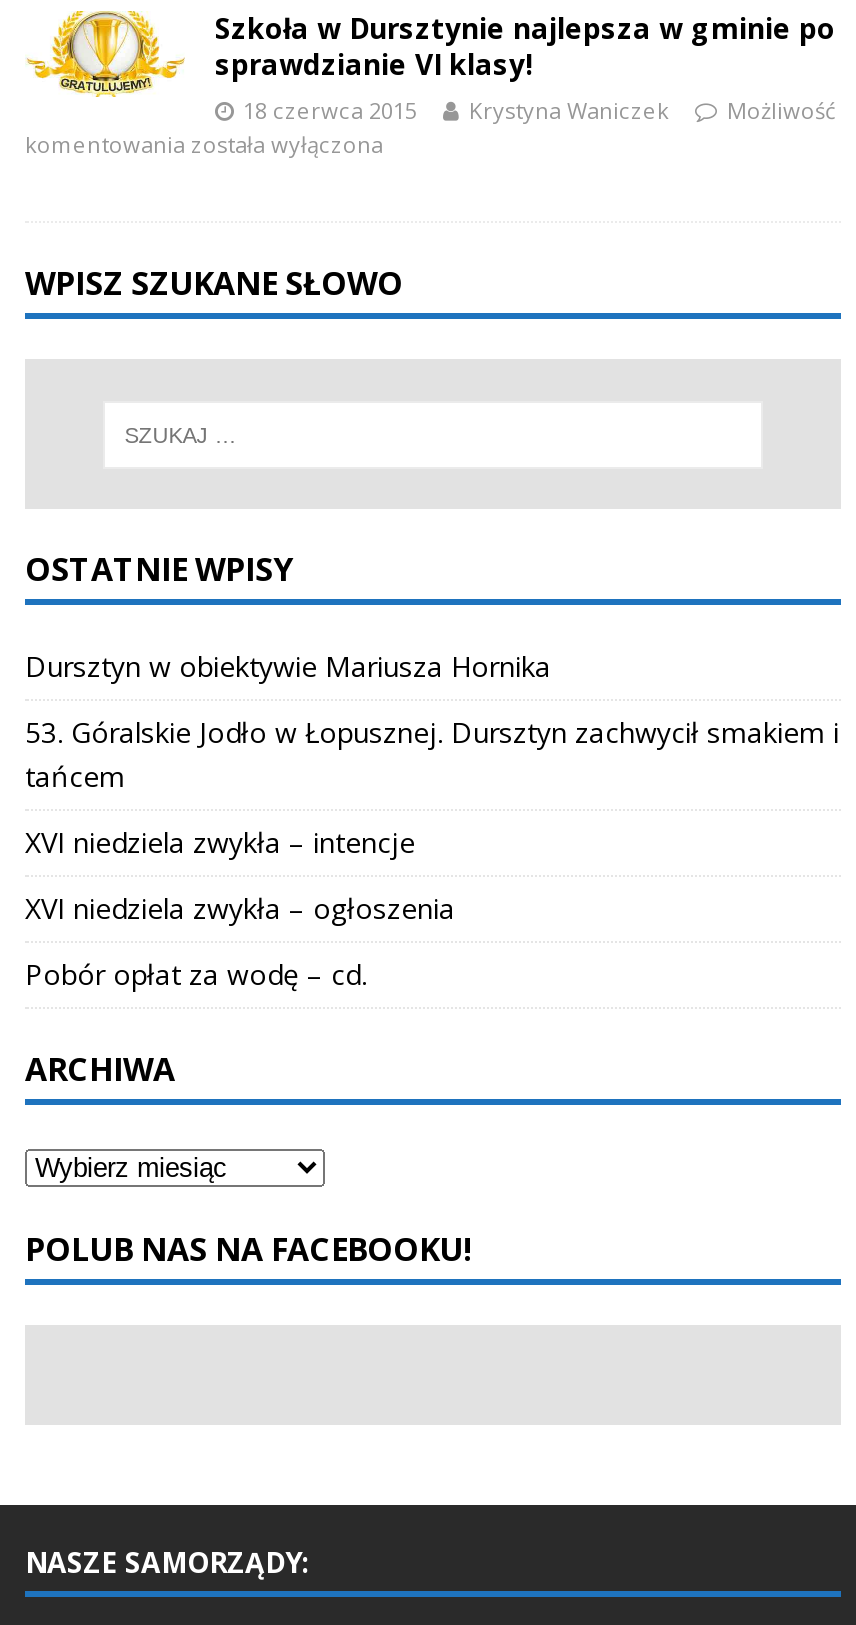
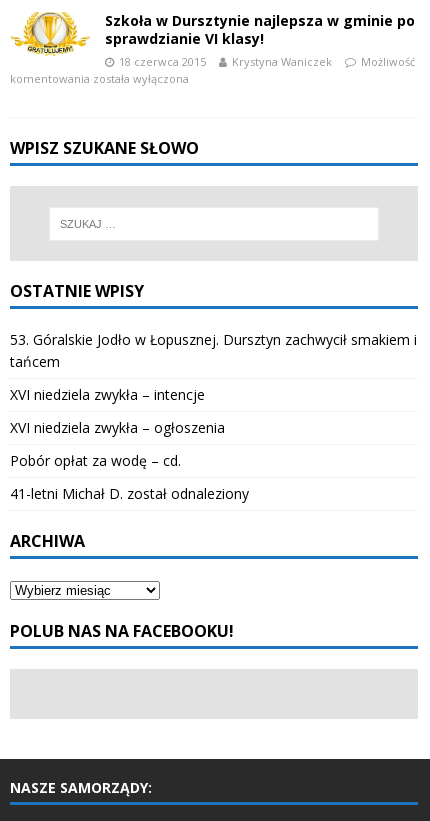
[25,647,551,685] Dursztyn w obiektywie Mariusza Hornika -> none
moved [25,713,839,993] -> [10,330,417,470]: 53. Góralskie Jodło w Łopusznej. Dursztyn zachwycił smakiem i | tańcem | XVI niedziela zwykła – intencje | XVI niedziela zwykła – ogłoszenia | Pobór opłat za wodę – cd.
none -> [10,484,249,503] 41-letni Michał D. został odnaleziony

